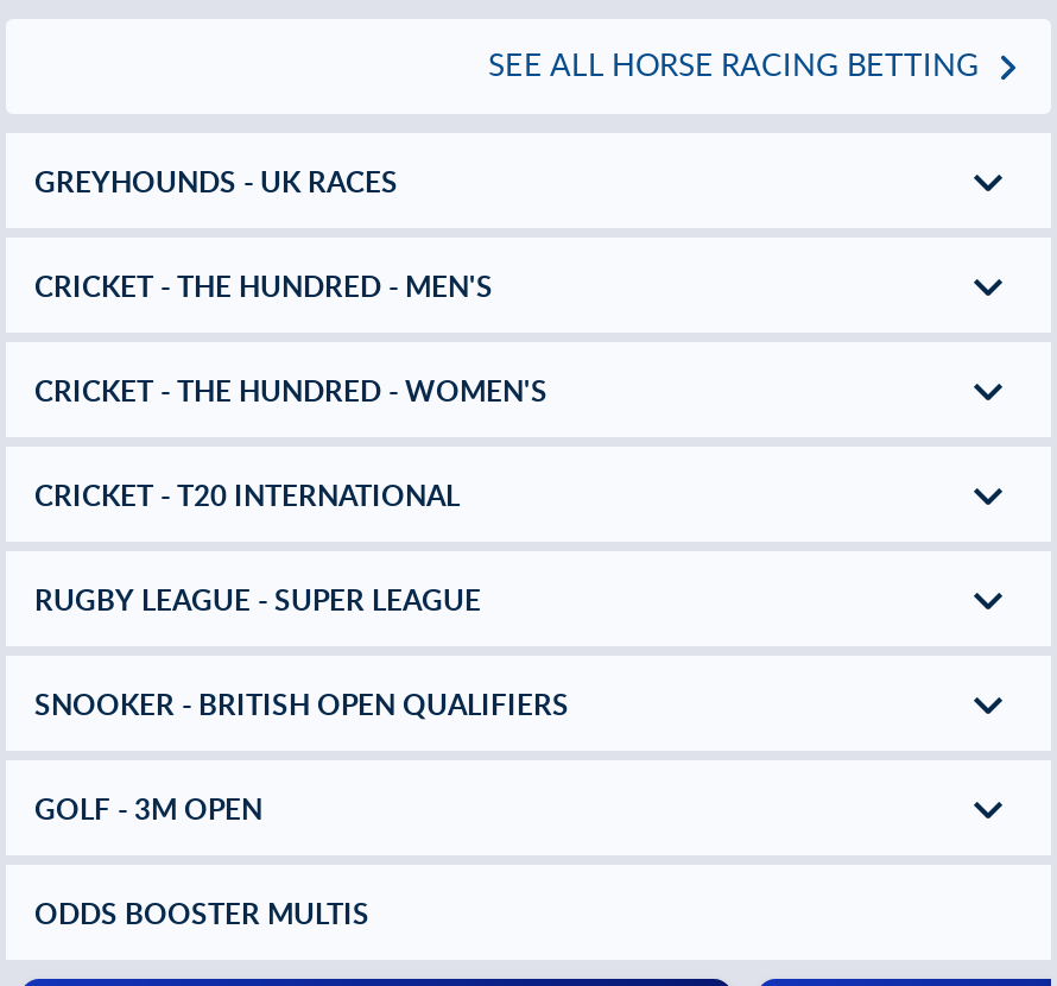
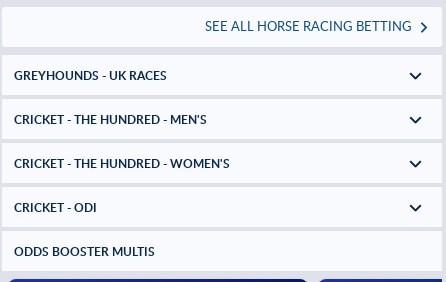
[34,474,569,828] CRICKET - T20 INTERNATIONAL | RUGBY LEAGUE - SUPER LEAGUE | SNOOKER - BRITISH OPEN QUALIFIERS | GOLF - 3M OPEN -> [14,199,97,216] CRICKET - ODI

